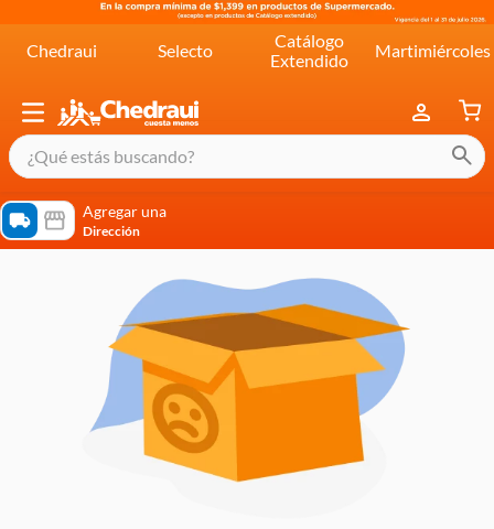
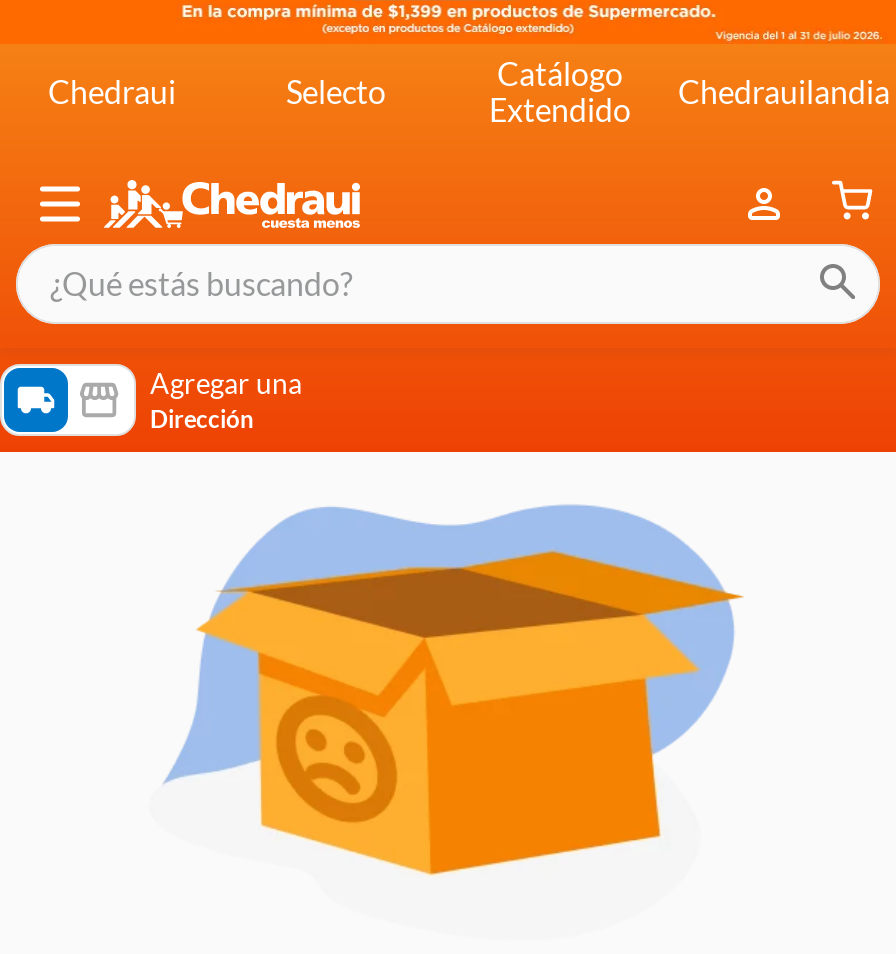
[374,40,490,61] Martimiércoles -> [678,73,890,111] Chedrauilandia

